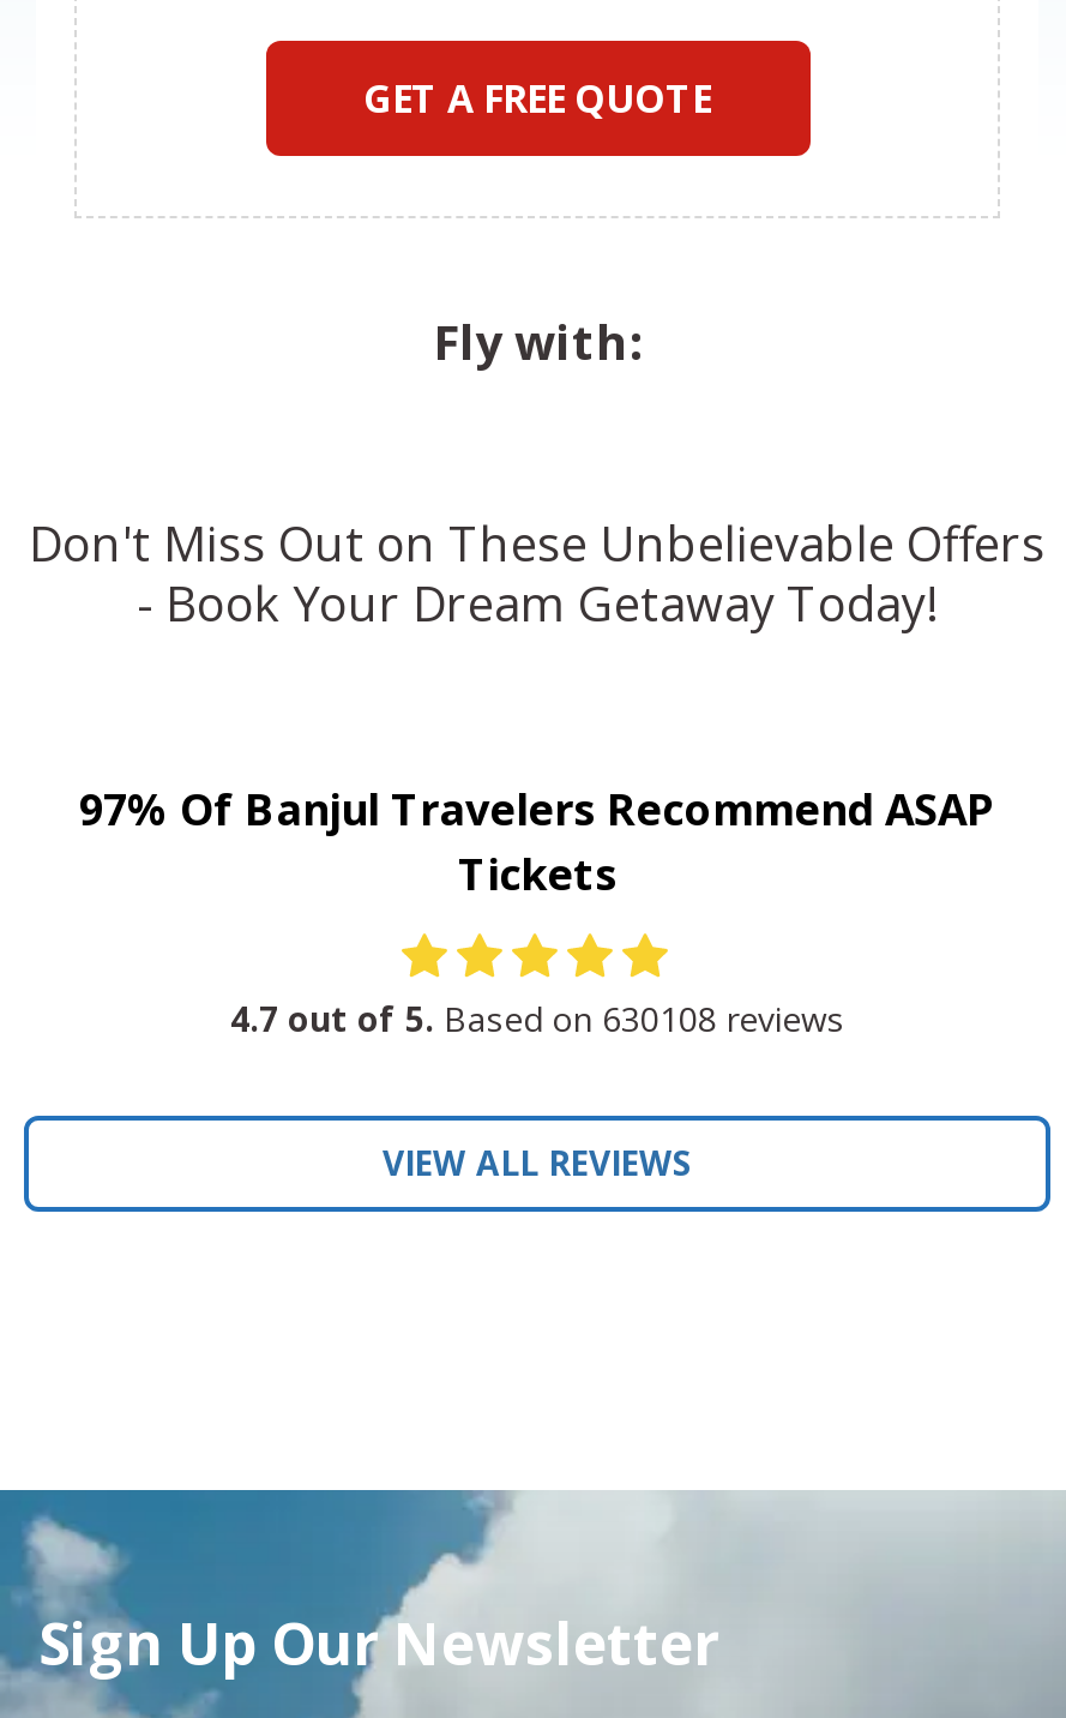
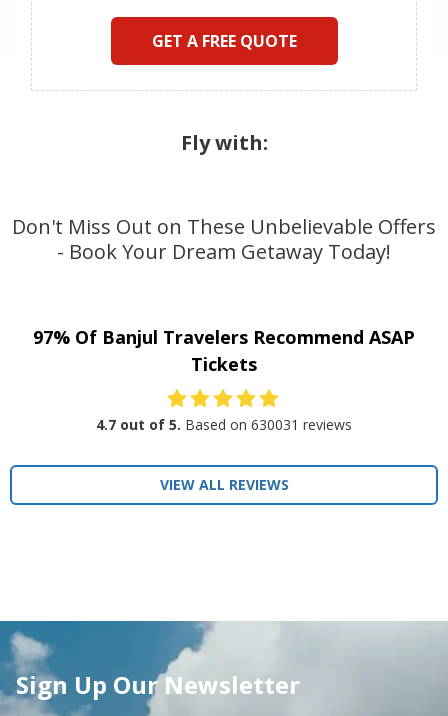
[230,996,844,1041] 4.7 out of 5. Based on 630108 reviews -> [96,415,352,434] 4.7 out of 5. Based on 630031 reviews

